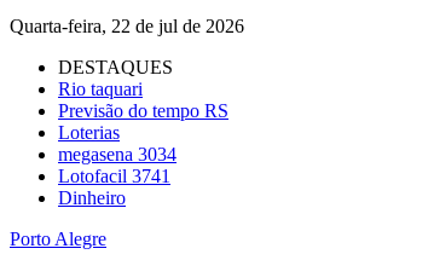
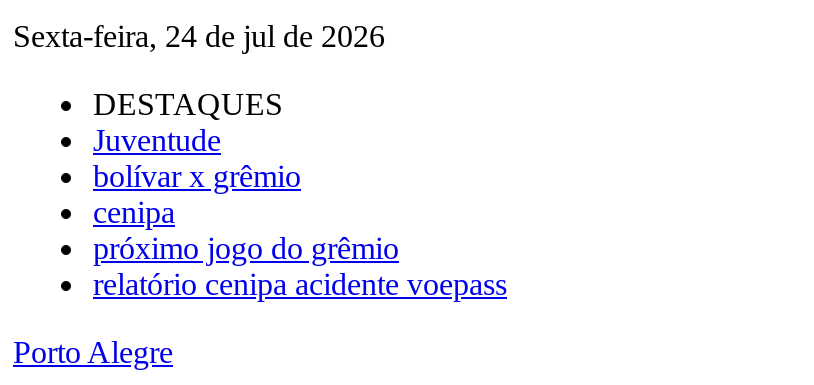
[10,16,244,36] Quarta-feira, 22 de jul de 2026 -> [13,19,385,53] Sexta-feira, 24 de jul de 2026
[58,79,228,208] Rio taquari | Previsão do tempo RS | Loterias | megasena 3034 | Lotofacil 3741 | Dinheiro -> [93,123,507,301] Juventude | bolívar x grêmio | cenipa | próximo jogo do grêmio | relatório cenipa acidente voepass

